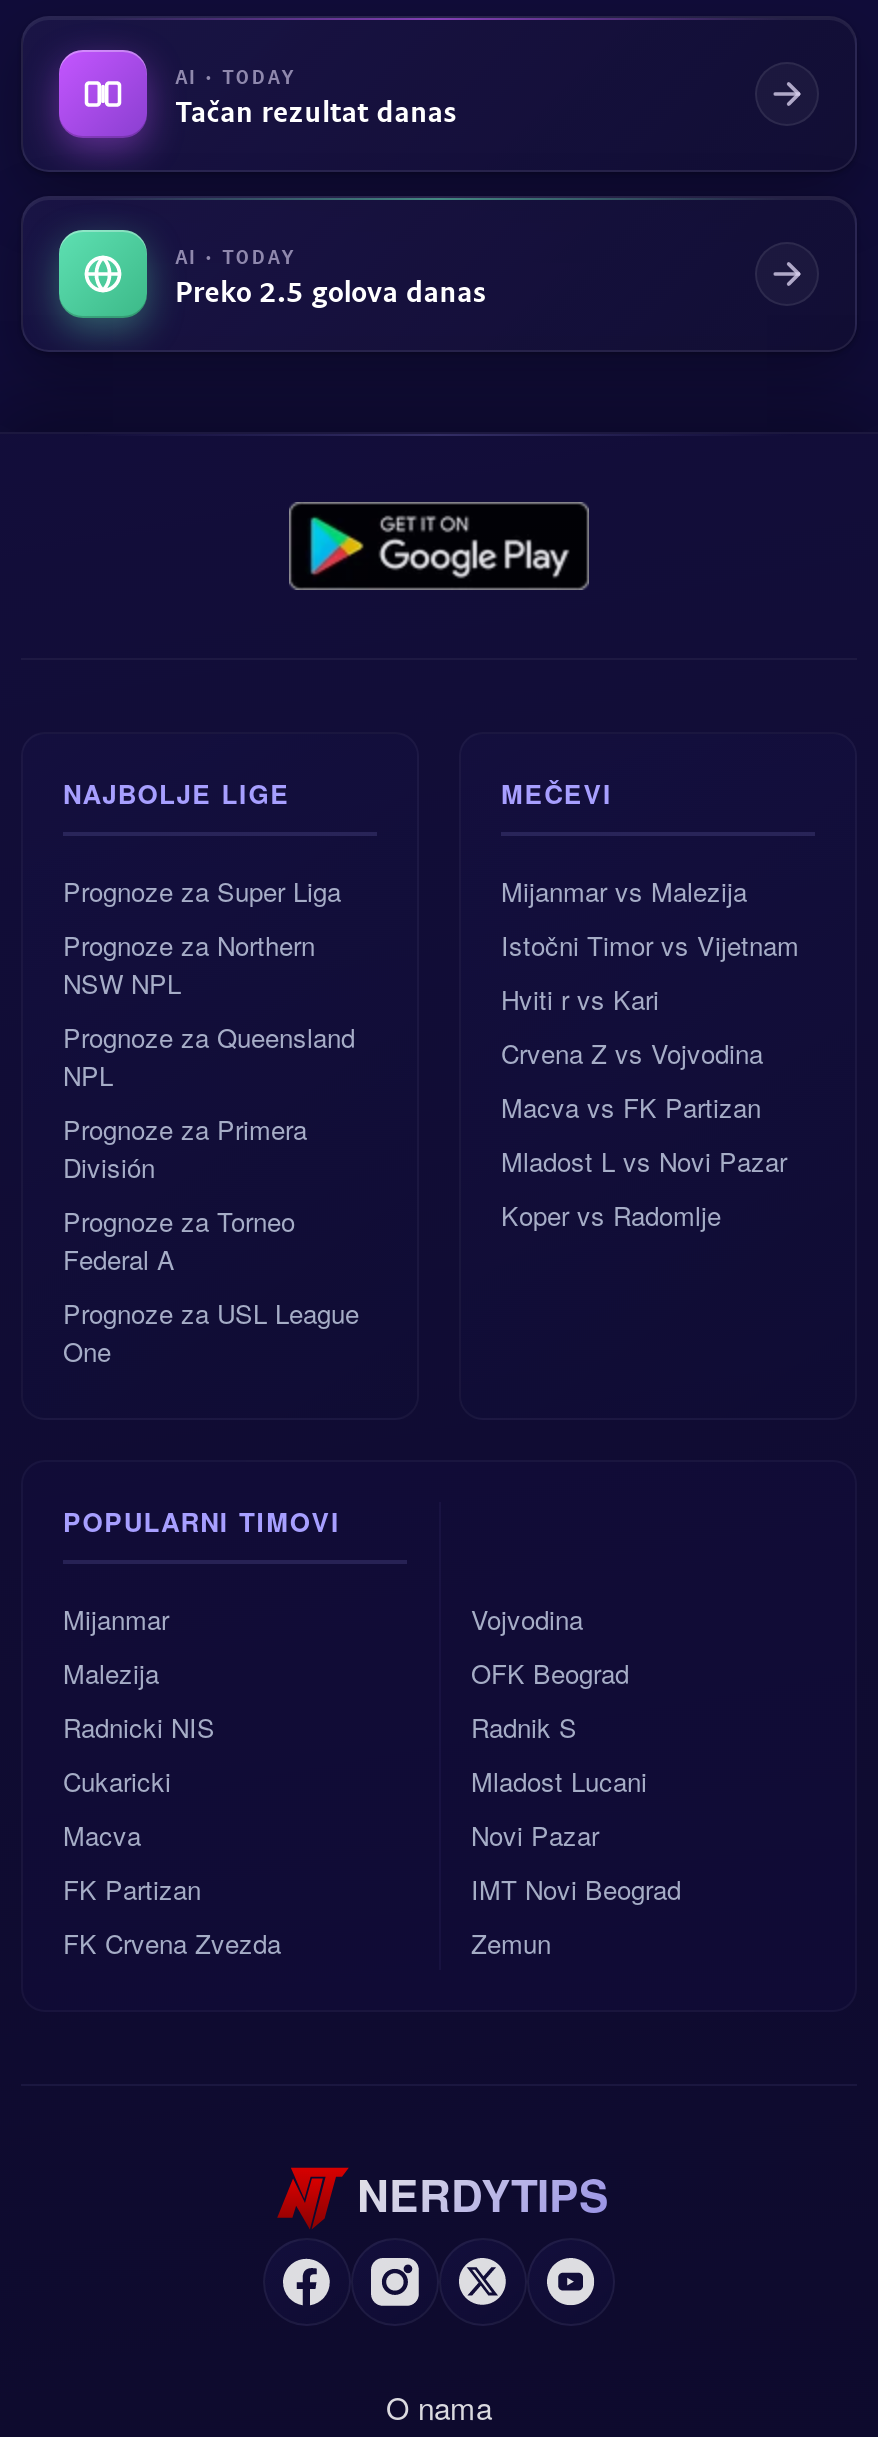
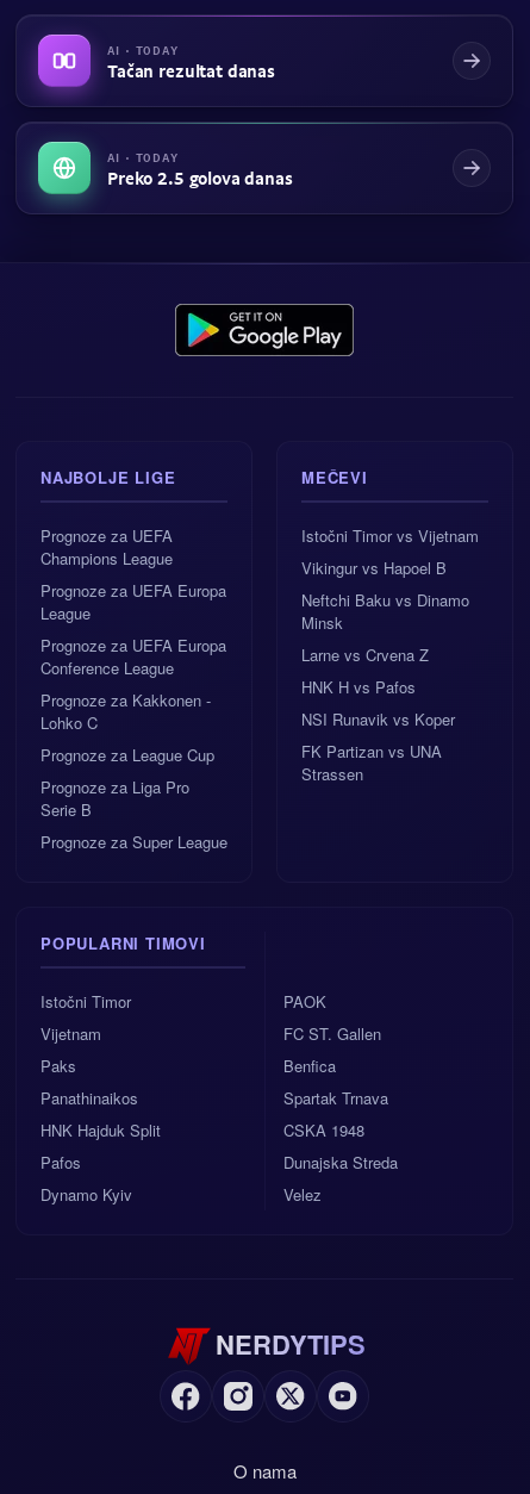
[63,872,359,1370] Prognoze za Super Liga | Prognoze za Northern | NSW NPL | Prognoze za Queensland | NPL | Prognoze za Primera | División | Prognoze za Torneo | Federal A | Prognoze za USL League | One -> [40,524,227,853] Prognoze za UEFA | Champions League | Prognoze za UEFA Europa | League | Prognoze za UEFA Europa | Conference League | Prognoze za Kakkonen - | Lohko C | Prognoze za League Cup | Prognoze za Liga Pro | Serie B | Prognoze za Super League
[501,872,747,910] Mijanmar vs Malezija -> none
moved [501,926,799,964] -> [301,524,479,547]: Istočni Timor vs Vijetnam
[501,980,787,1234] Hviti r vs Kari | Crvena Z vs Vojvodina | Macva vs FK Partizan | Mladost L vs Novi Pazar | Koper vs Radomlje -> [301,556,469,785] Vikingur vs Hapoel B | Neftchi Baku vs Dinamo | Minsk | Larne vs Crvena Z | HNK H vs Pafos | NSI Runavik vs Koper | FK Partizan vs UNA | Strassen
[63,1600,281,1962] Mijanmar | Malezija | Radnicki NIS | Cukaricki | Macva | FK Partizan | FK Crvena Zvezda -> [40,990,161,1206] Istočni Timor | Vijetnam | Paks | Panathinaikos | HNK Hajduk Split | Pafos | Dynamo Kyiv
[471,1600,681,1962] Vojvodina | OFK Beograd | Radnik S | Mladost Lucani | Novi Pazar | IMT Novi Beograd | Zemun -> [283,990,398,1206] PAOK | FC ST. Gallen | Benfica | Spartak Trnava | CSKA 1948 | Dunajska Streda | Velez

